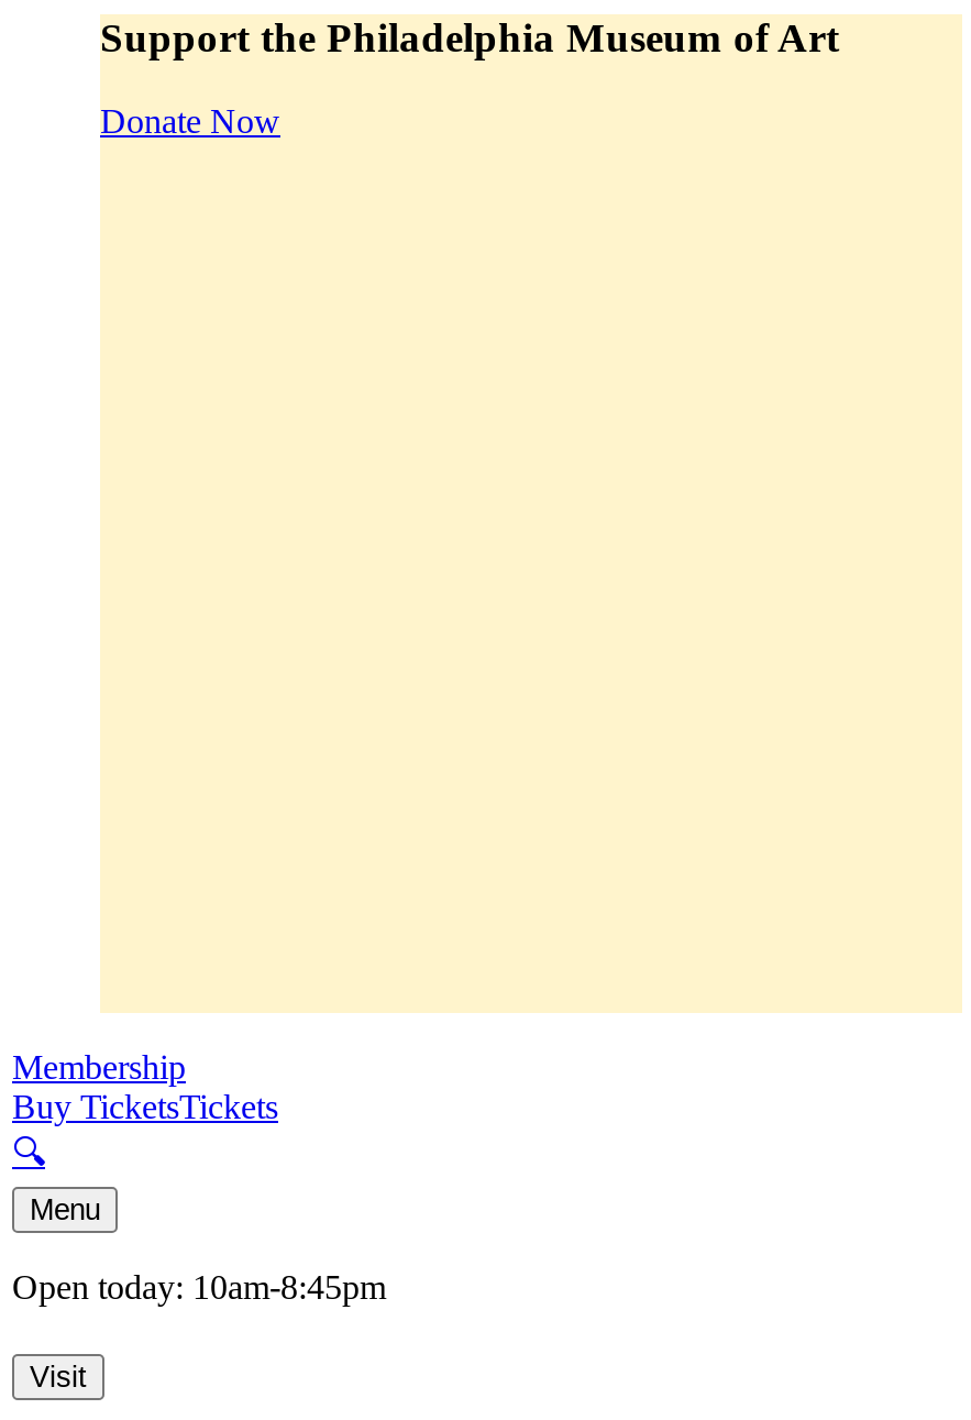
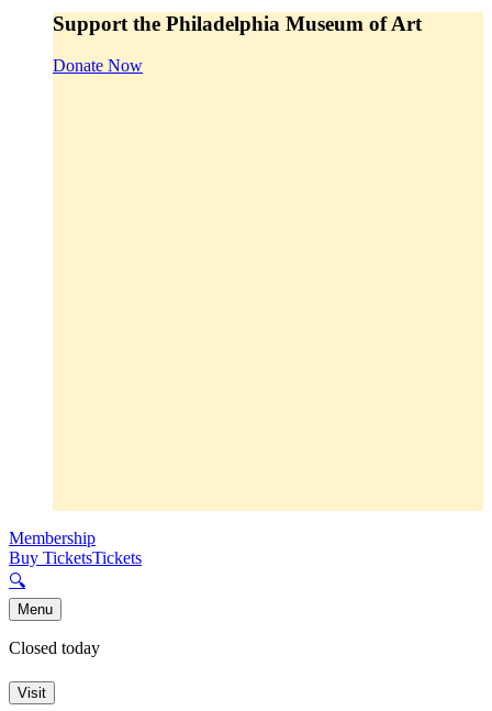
[12,1269,386,1306] Open today: 10am-8:45pm -> [9,639,100,657] Closed today

